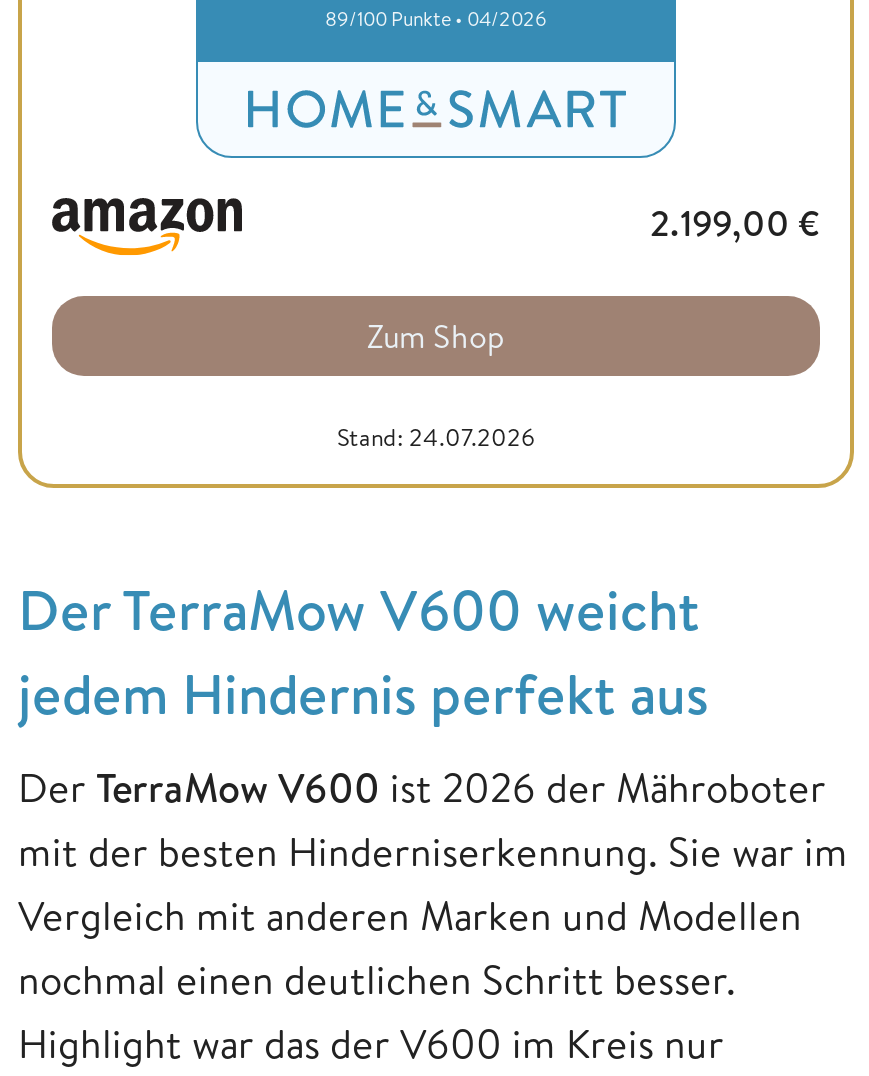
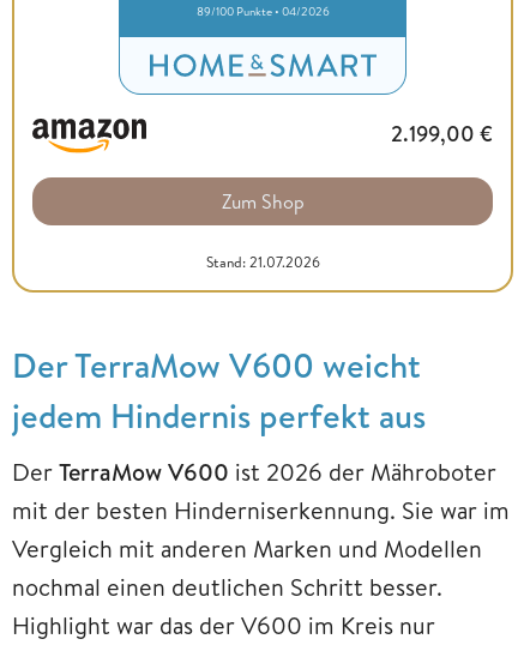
[337,420,535,454] Stand: 24.07.2026 -> [206,252,320,272] Stand: 21.07.2026

